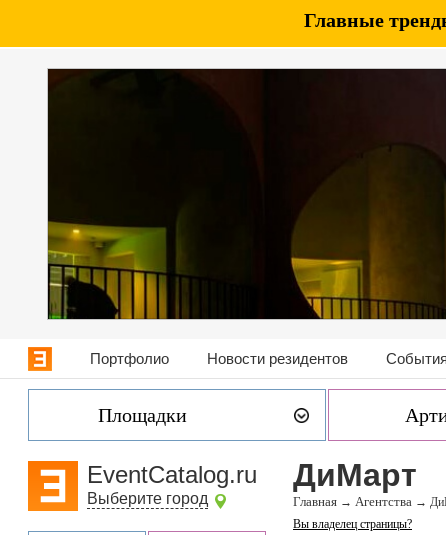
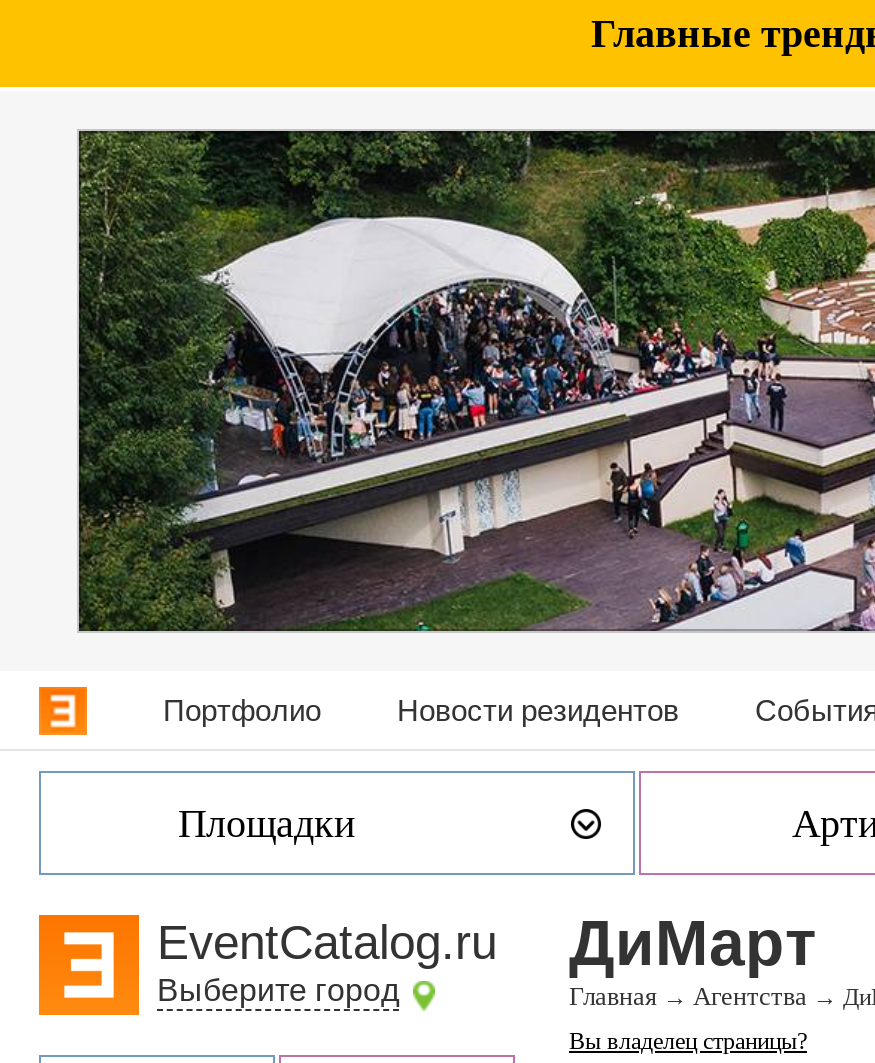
[47,70,443,320] [image] -> [77,131,869,633] [image]

